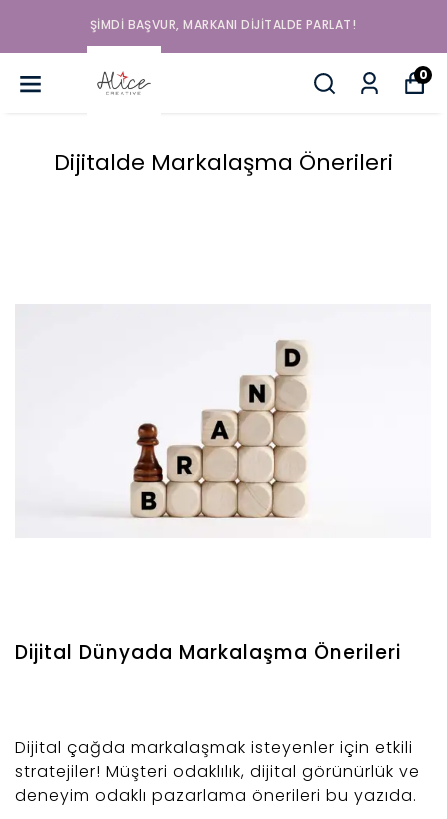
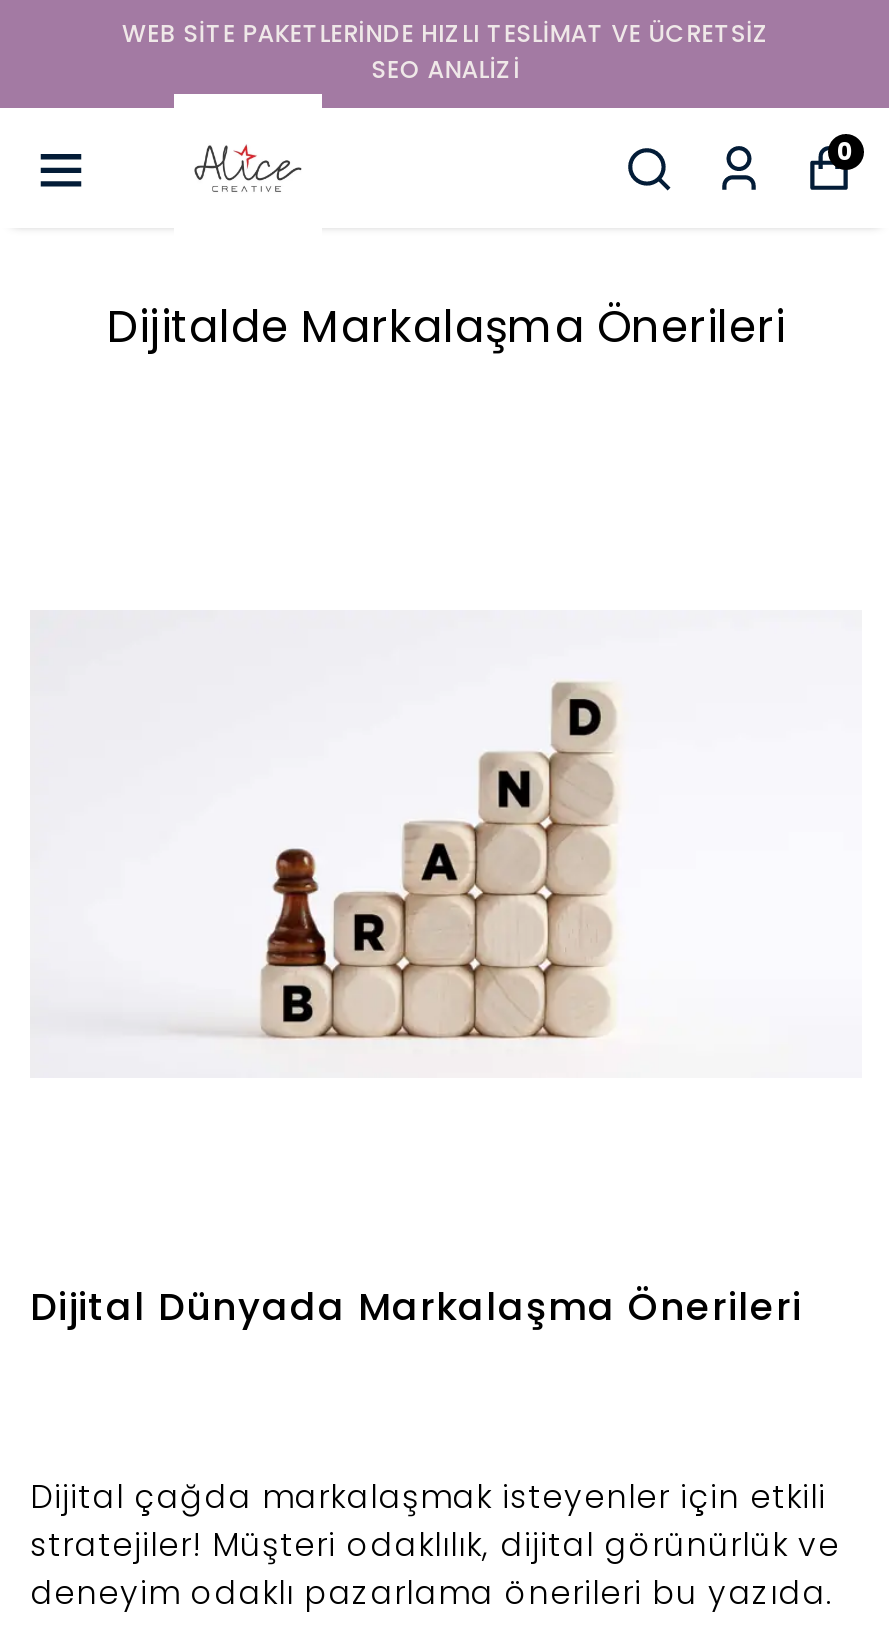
[90,16,356,33] ŞIMDI BAŞVUR, MARKANI DIJITALDE PARLAT! -> [122,16,770,86] WEB SITE PAKETLERINDE HIZLI TESLIMAT VE ÜCRETSIZ | SEO ANALIZI

